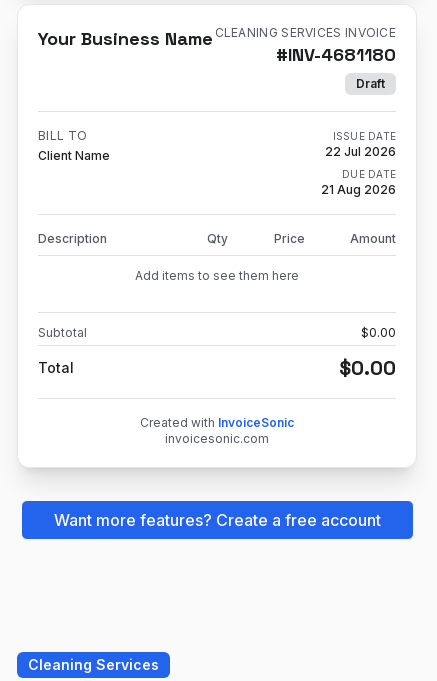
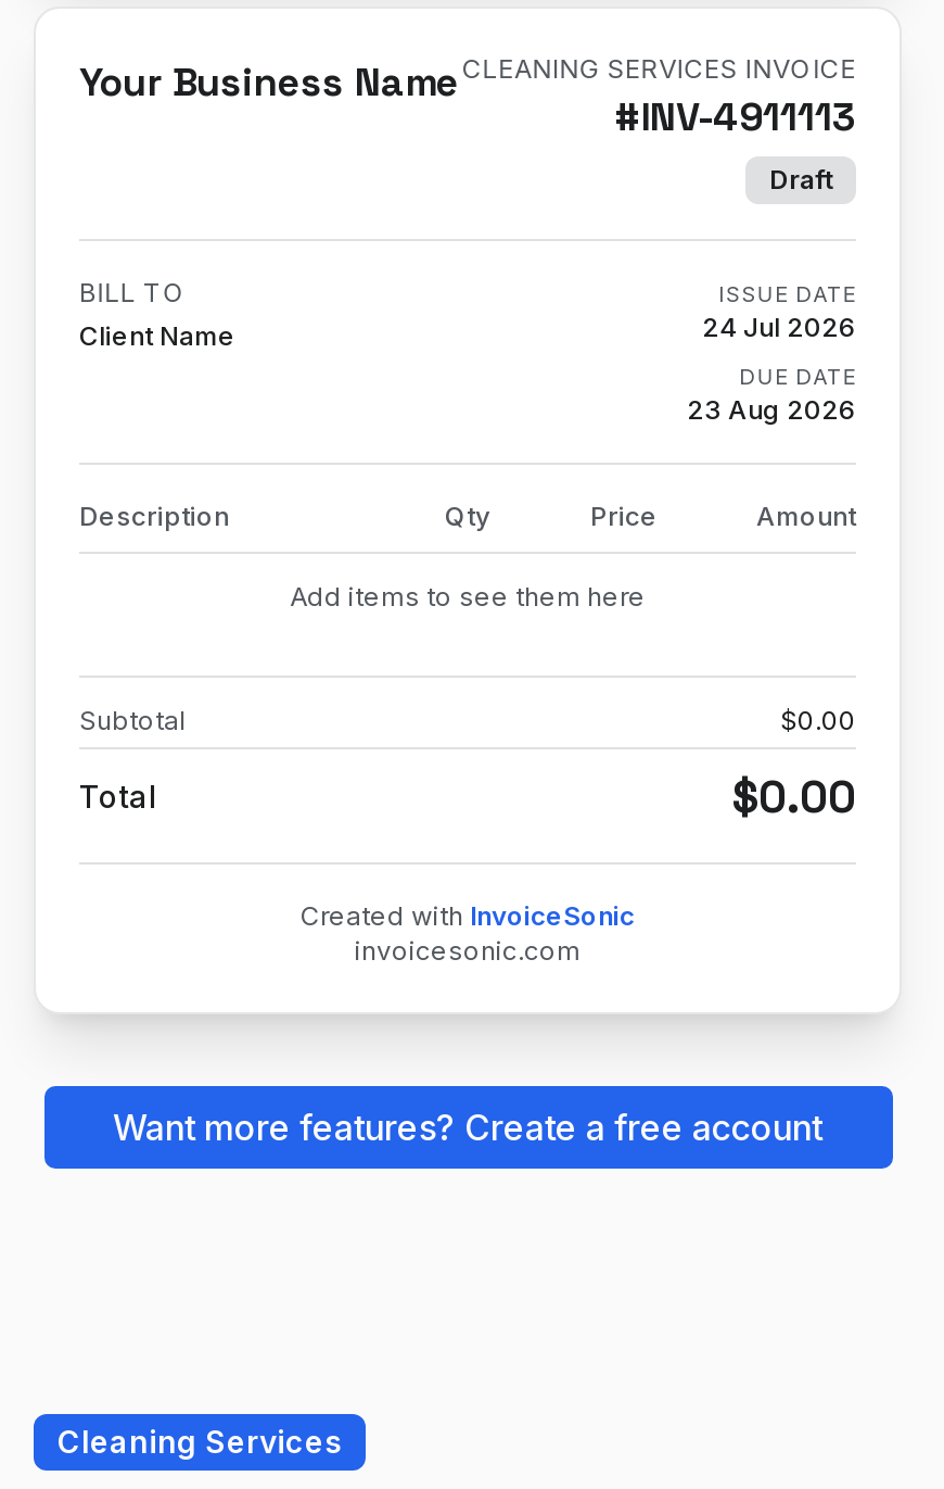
[276,43,396,66] #INV-4681180 -> [615,91,856,141] #INV-4911113
[325,144,396,159] 22 Jul 2026 -> [702,311,856,343] 24 Jul 2026
[321,182,396,197] 21 Aug 2026 -> [687,393,856,426] 23 Aug 2026

